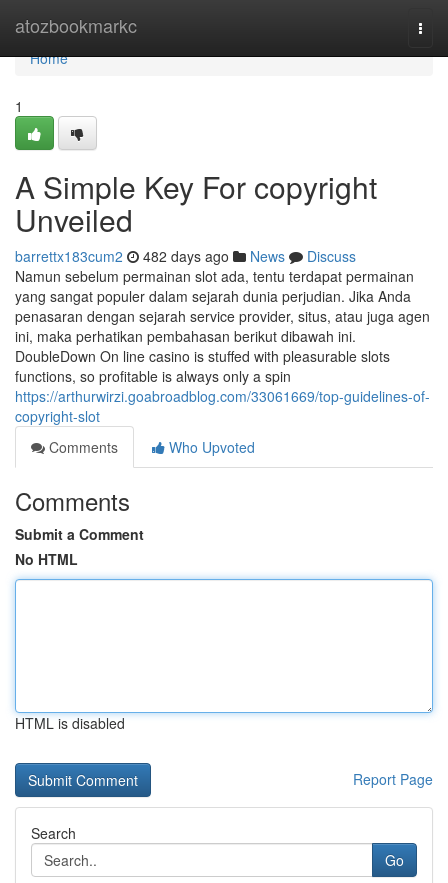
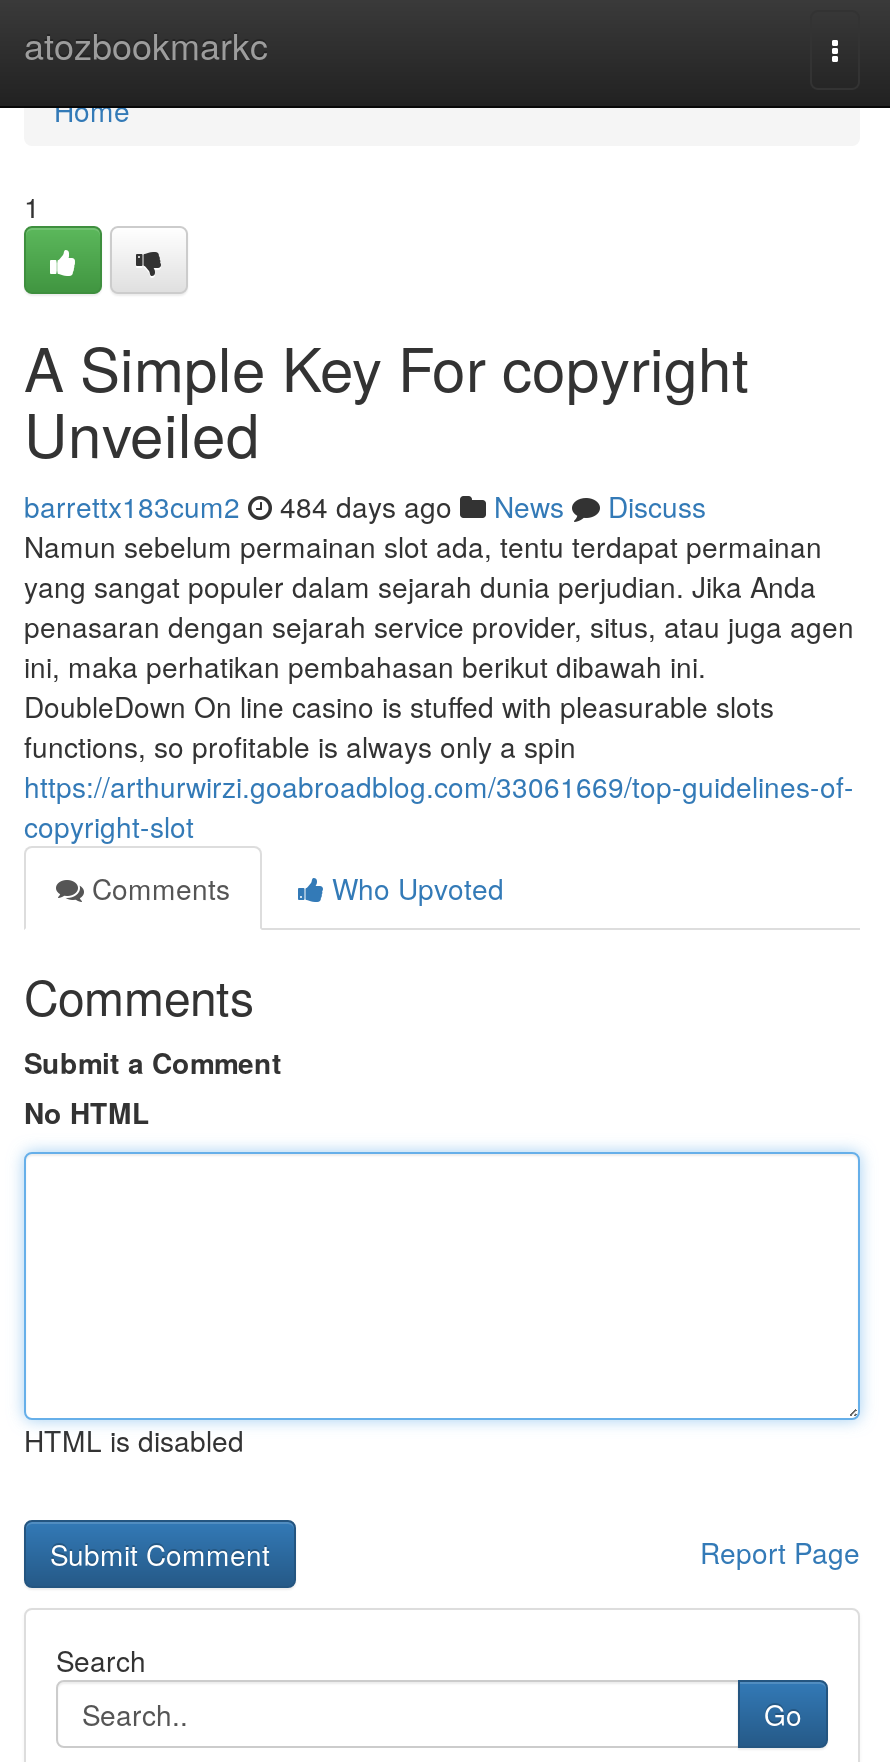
[15,246,356,266] barrettx183cum2 482 days ago News Discuss -> [24,486,706,526] barrettx183cum2 484 days ago News Discuss

